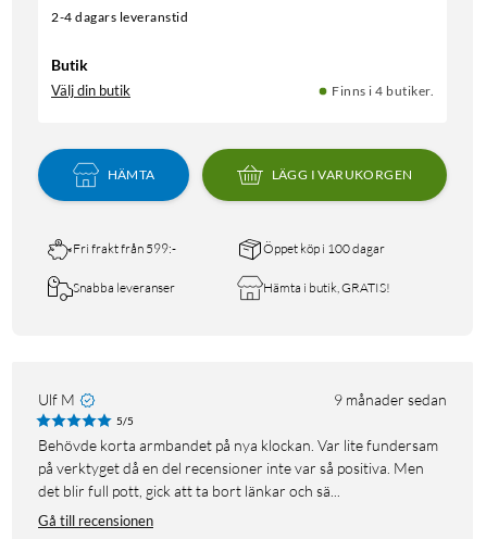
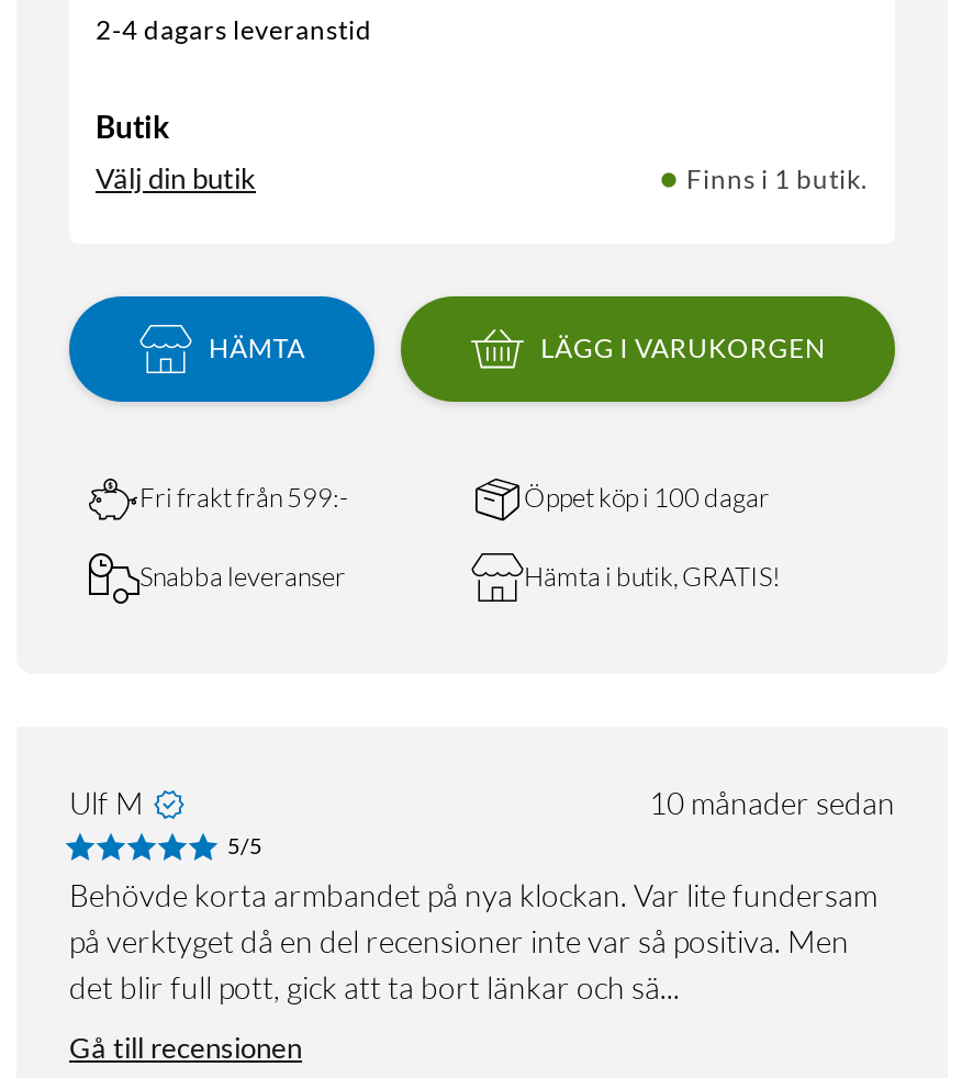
[332,82,434,98] Finns i 4 butiker. -> [686,164,869,196] Finns i 1 butik.
[334,390,447,408] 9 månader sedan -> [649,785,895,822] 10 månader sedan

